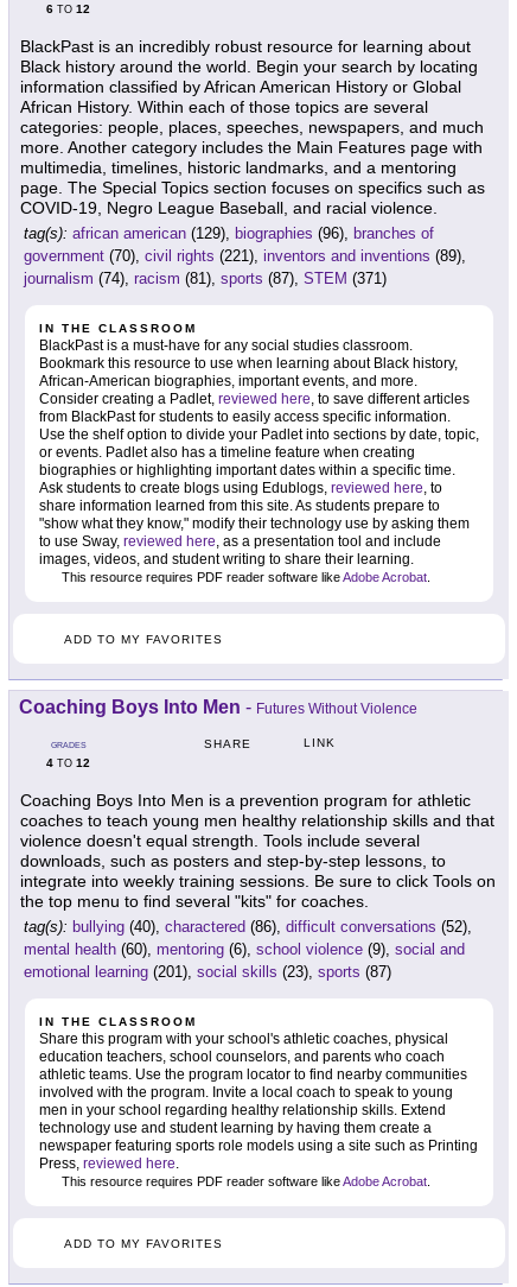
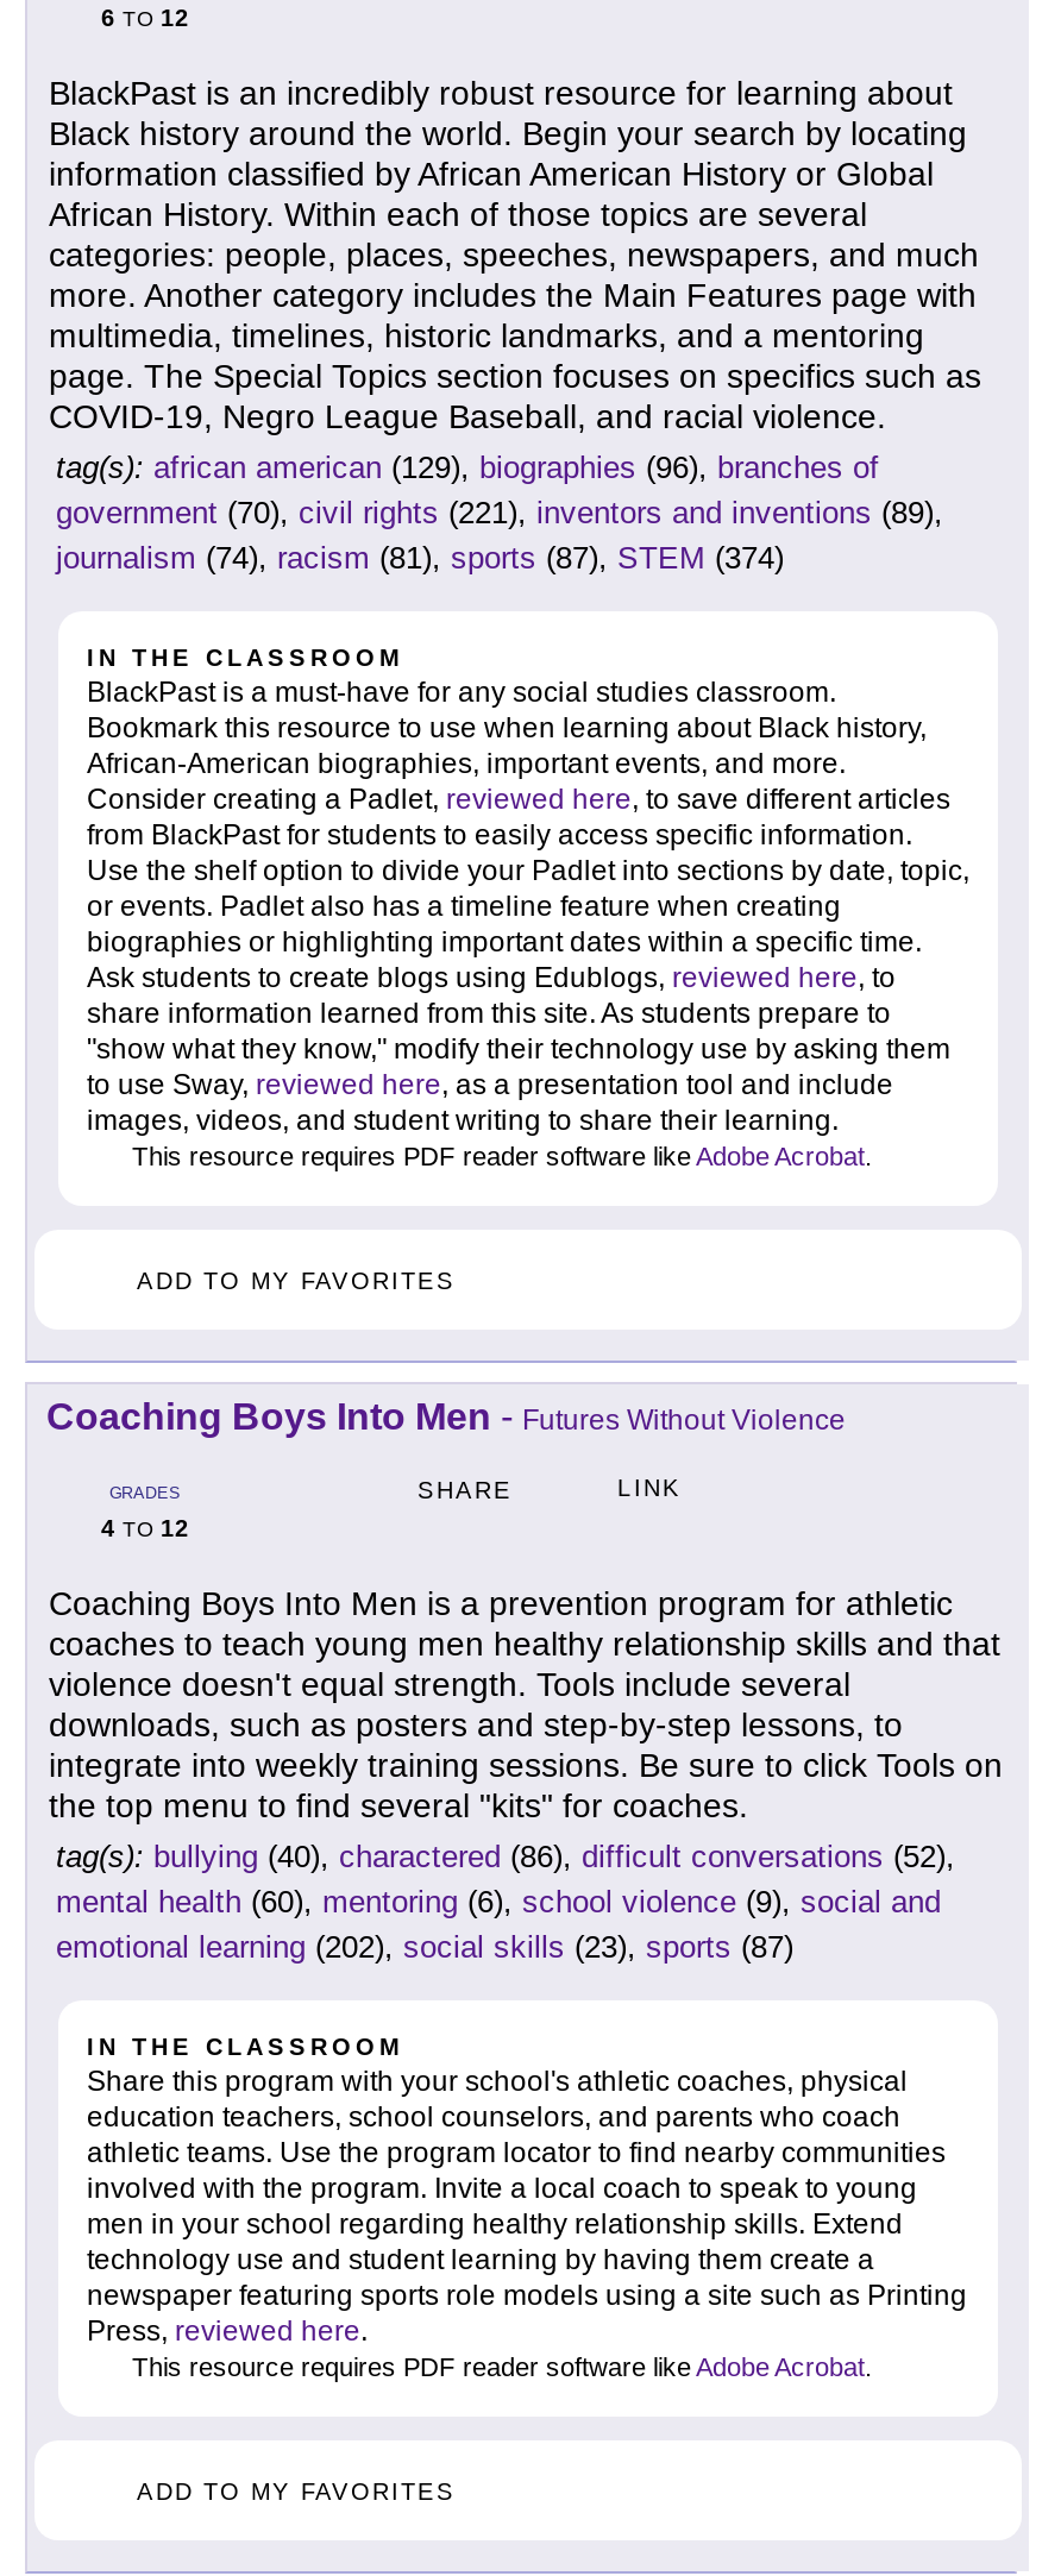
[24,270,387,288] journalism (74), racism (81), sports (87), STEM (371) -> [56,541,784,576] journalism (74), racism (81), sports (87), STEM (374)
[24,963,391,981] emotional learning (201), social skills (23), sports (87) -> [56,1930,793,1966] emotional learning (202), social skills (23), sports (87)

